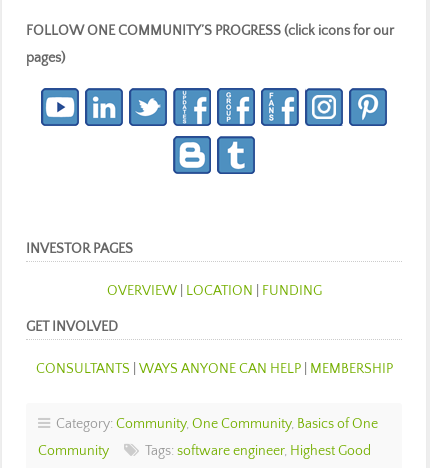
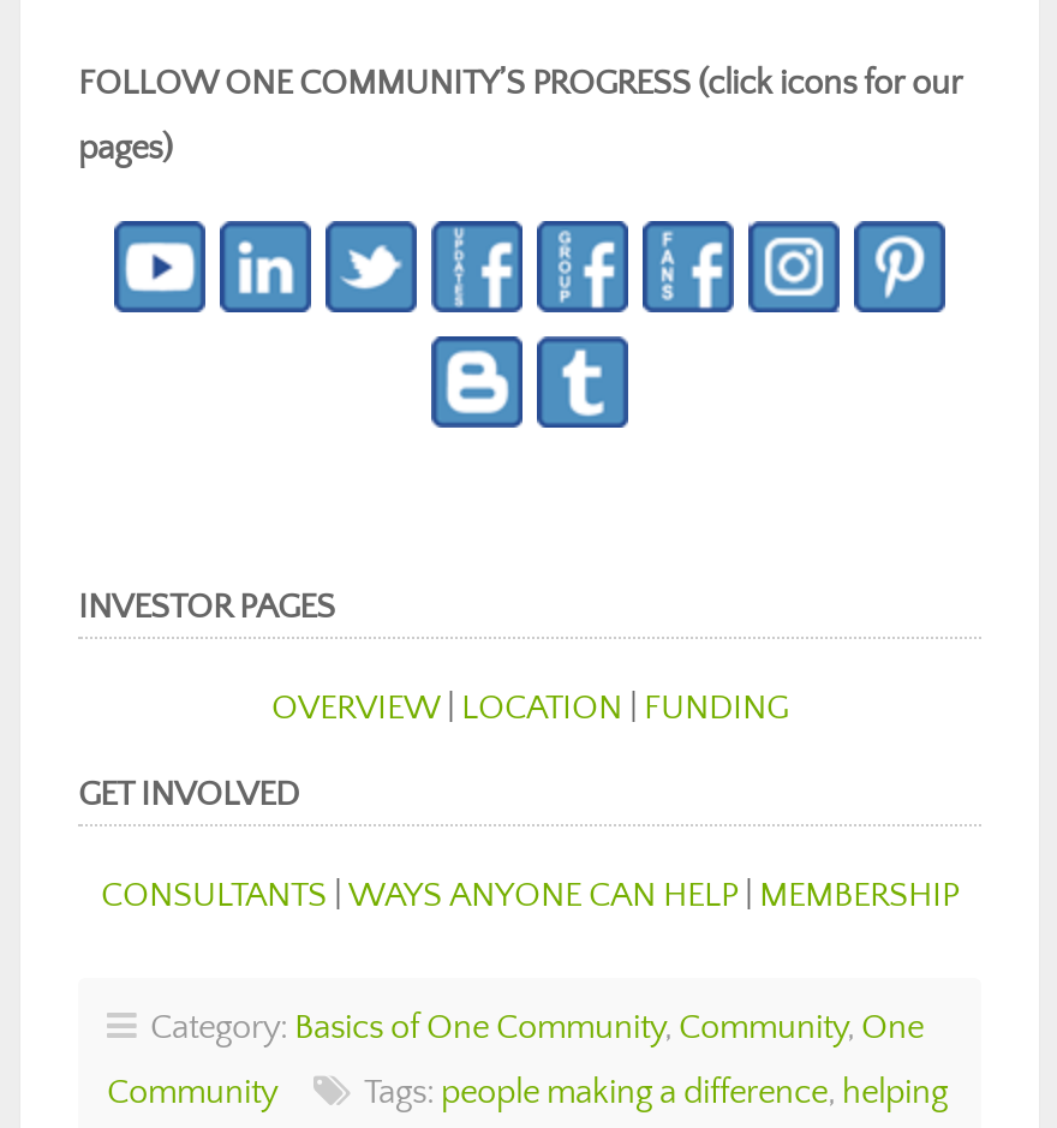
[50,416,378,432] Category: Community, One Community, Basics of One -> [136,1010,924,1048] Category: Basics of One Community, Community, One
[139,443,371,459] Tags: software engineer, Highest Good -> [350,1075,948,1113] Tags: people making a difference, helping

